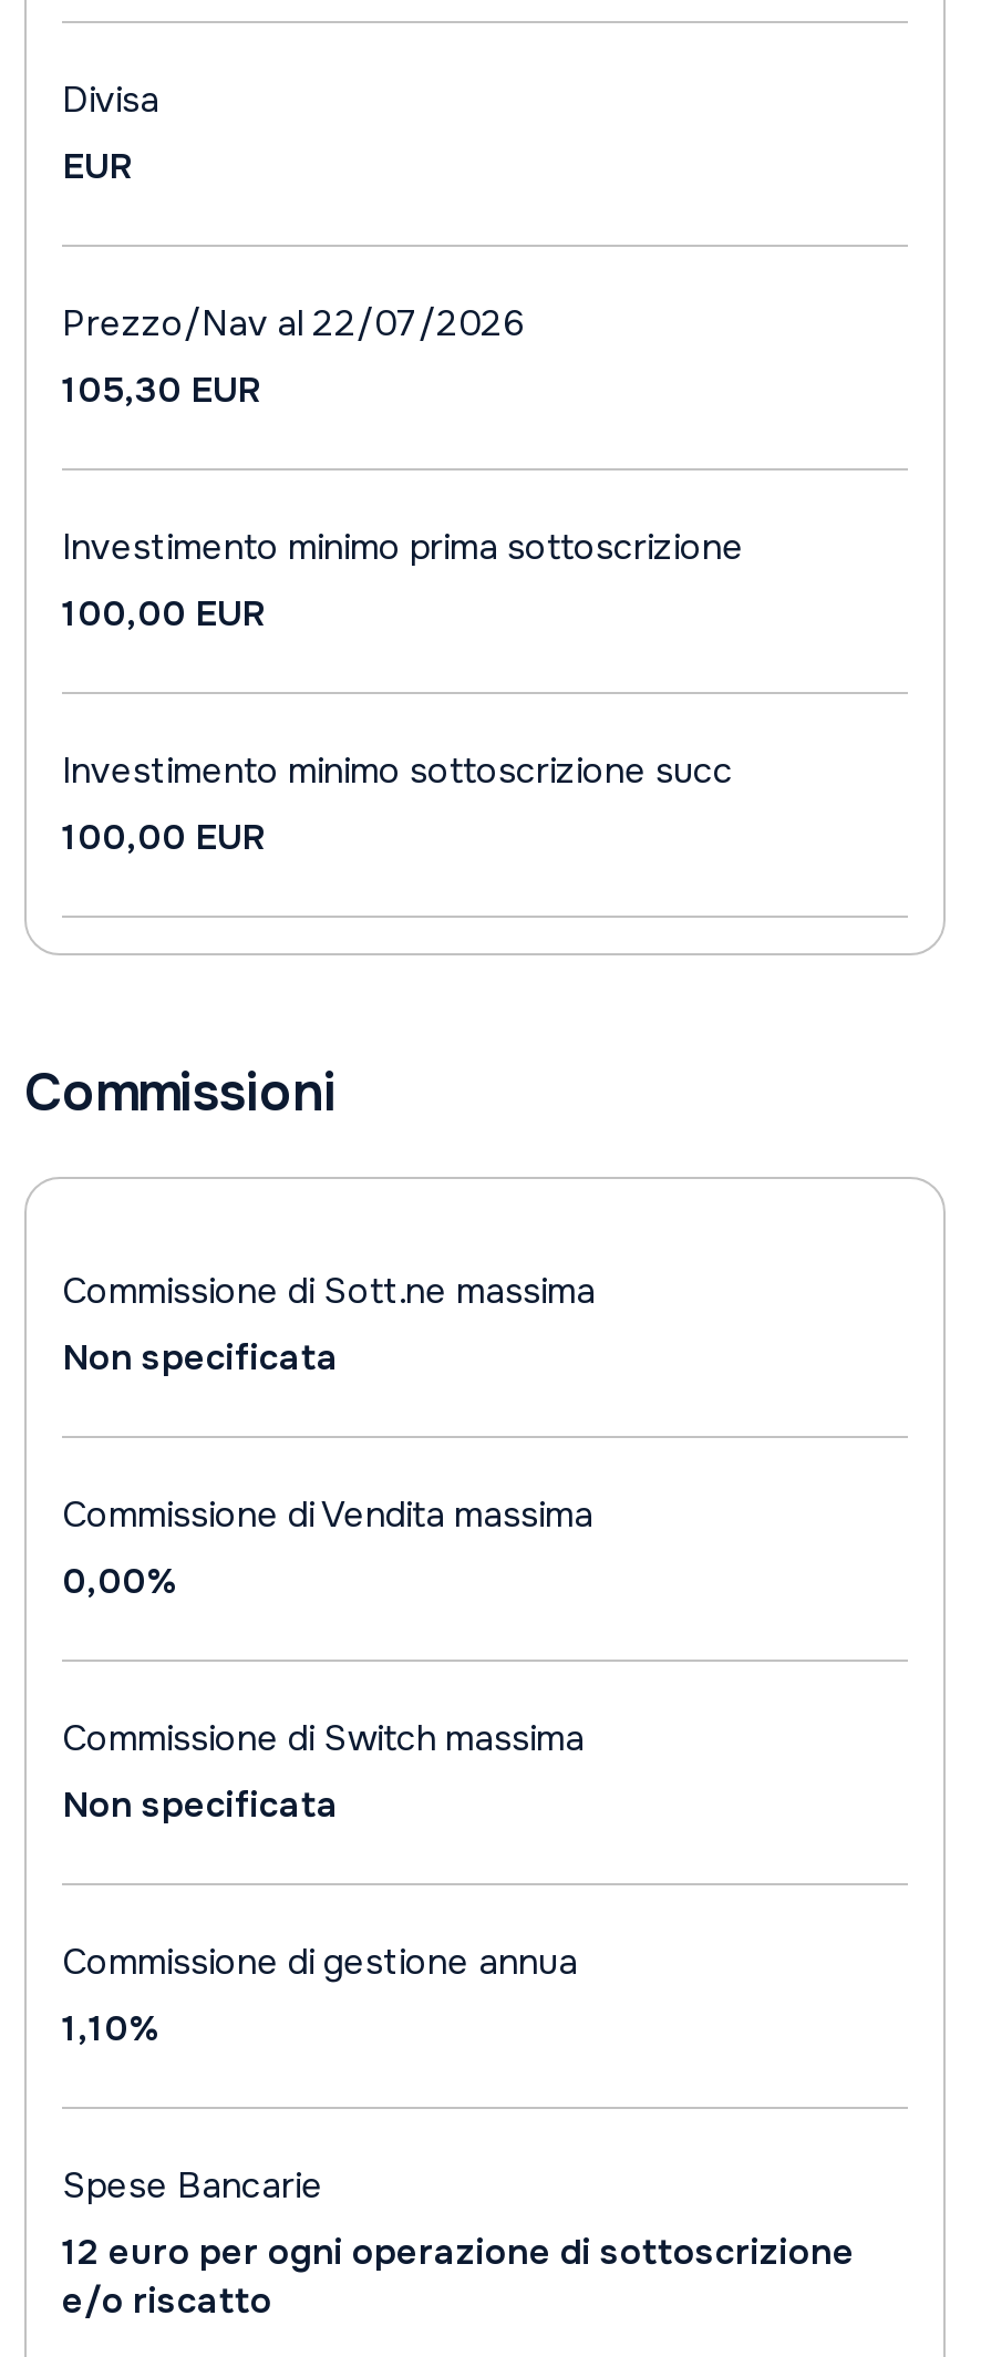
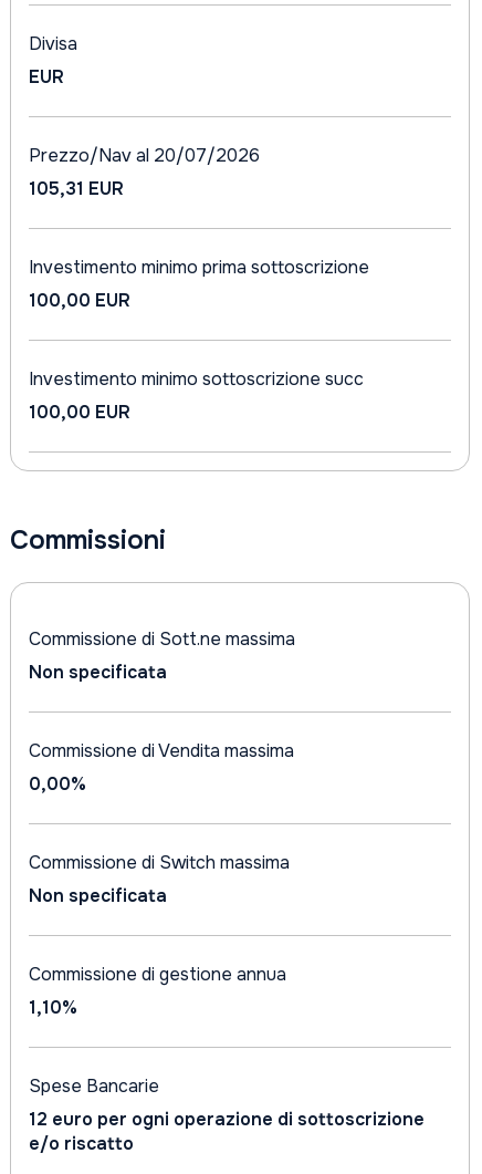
[62,300,525,347] Prezzo/Nav al 22/07/2026 -> [29,144,260,167] Prezzo/Nav al 20/07/2026
[62,366,261,413] 105,30 EUR -> [29,177,124,200] 105,31 EUR

